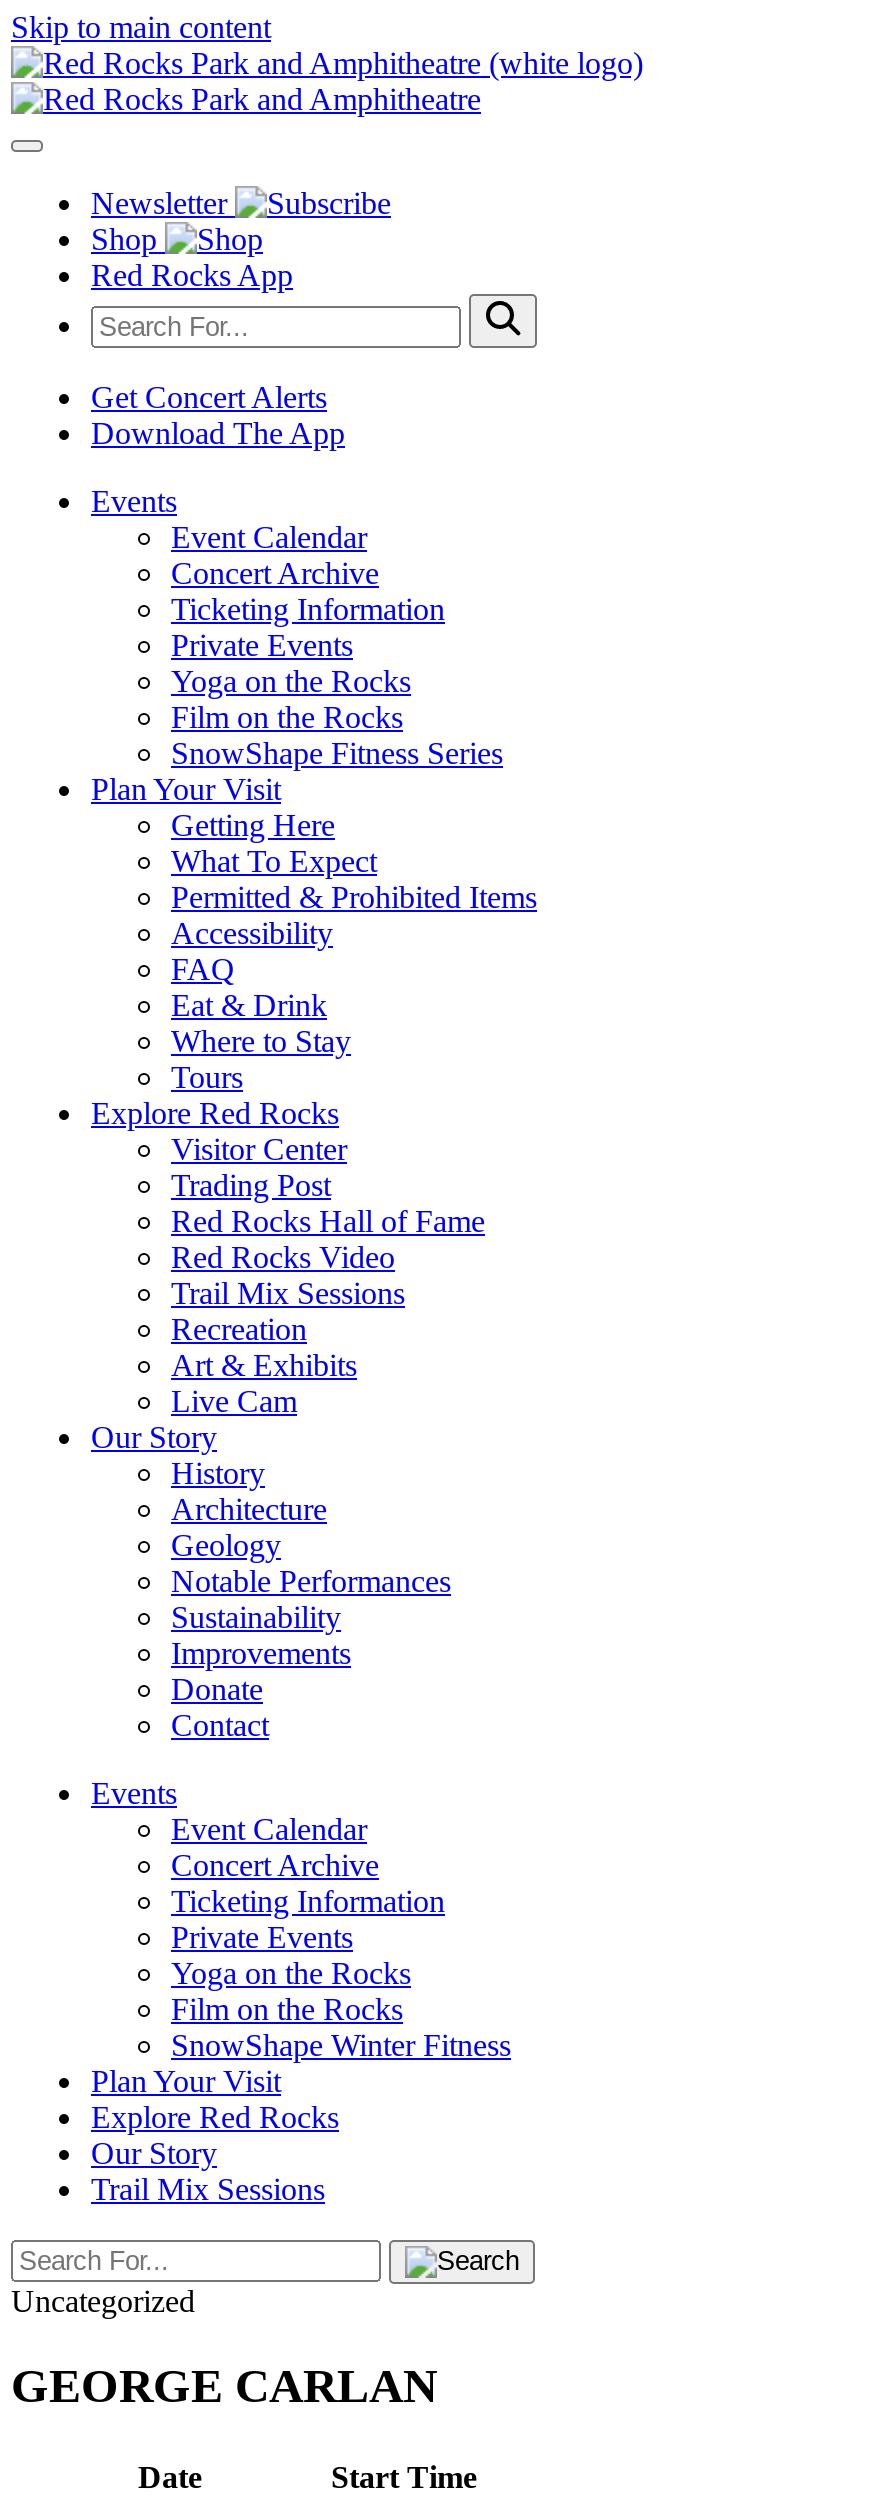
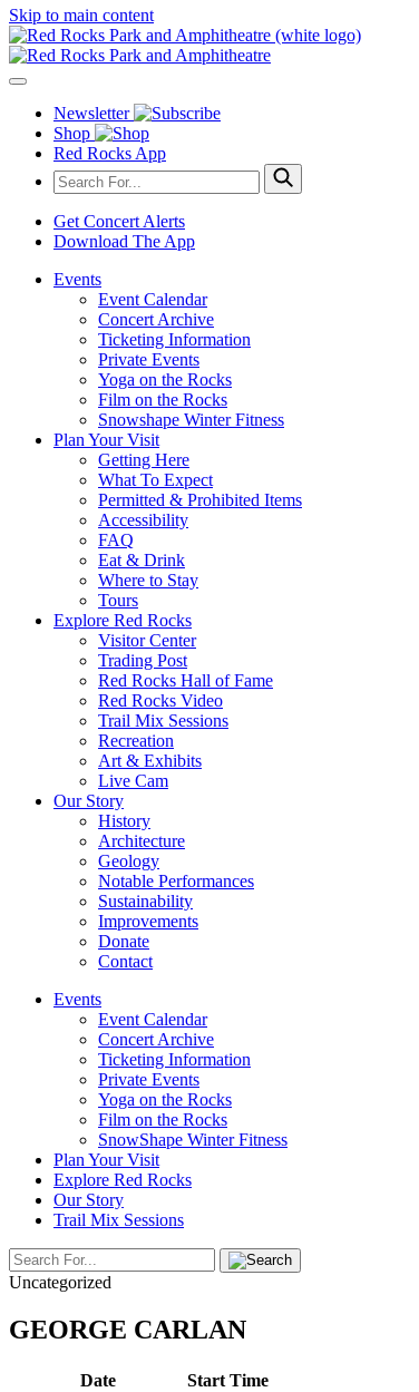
[171,736,503,770] SnowShape Fitness Series -> [98,410,284,429] Snowshape Winter Fitness

